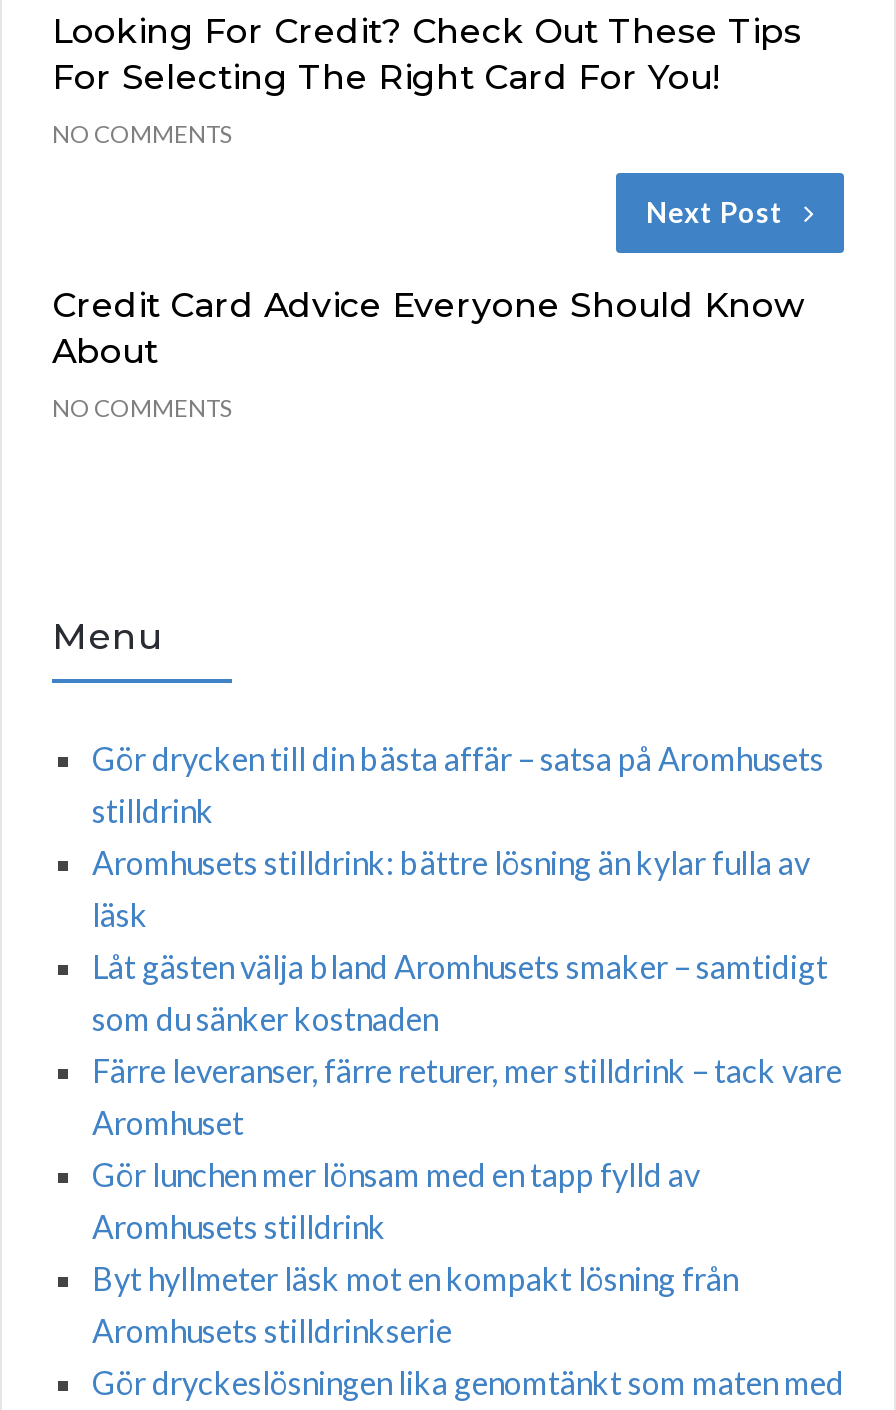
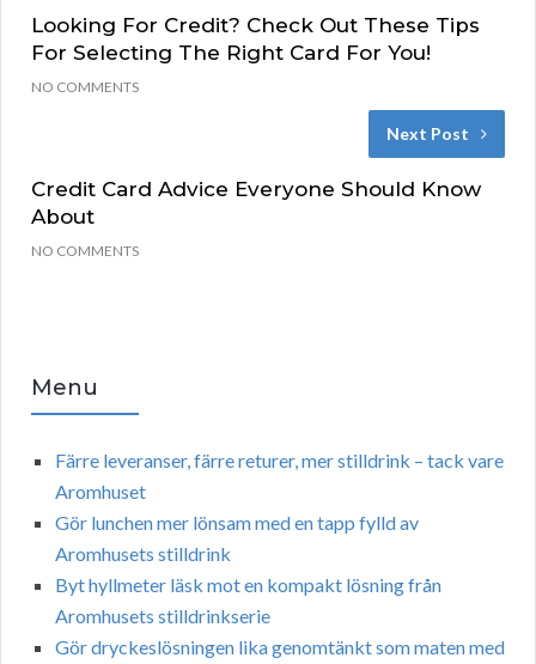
[92,739,828,1037] Gör drycken till din bästa affär – satsa på Aromhusets | stilldrink | Aromhusets stilldrink: bättre lösning än kylar fulla av | läsk | Låt gästen välja bland Aromhusets smaker – samtidigt | som du sänker kostnaden -> none

